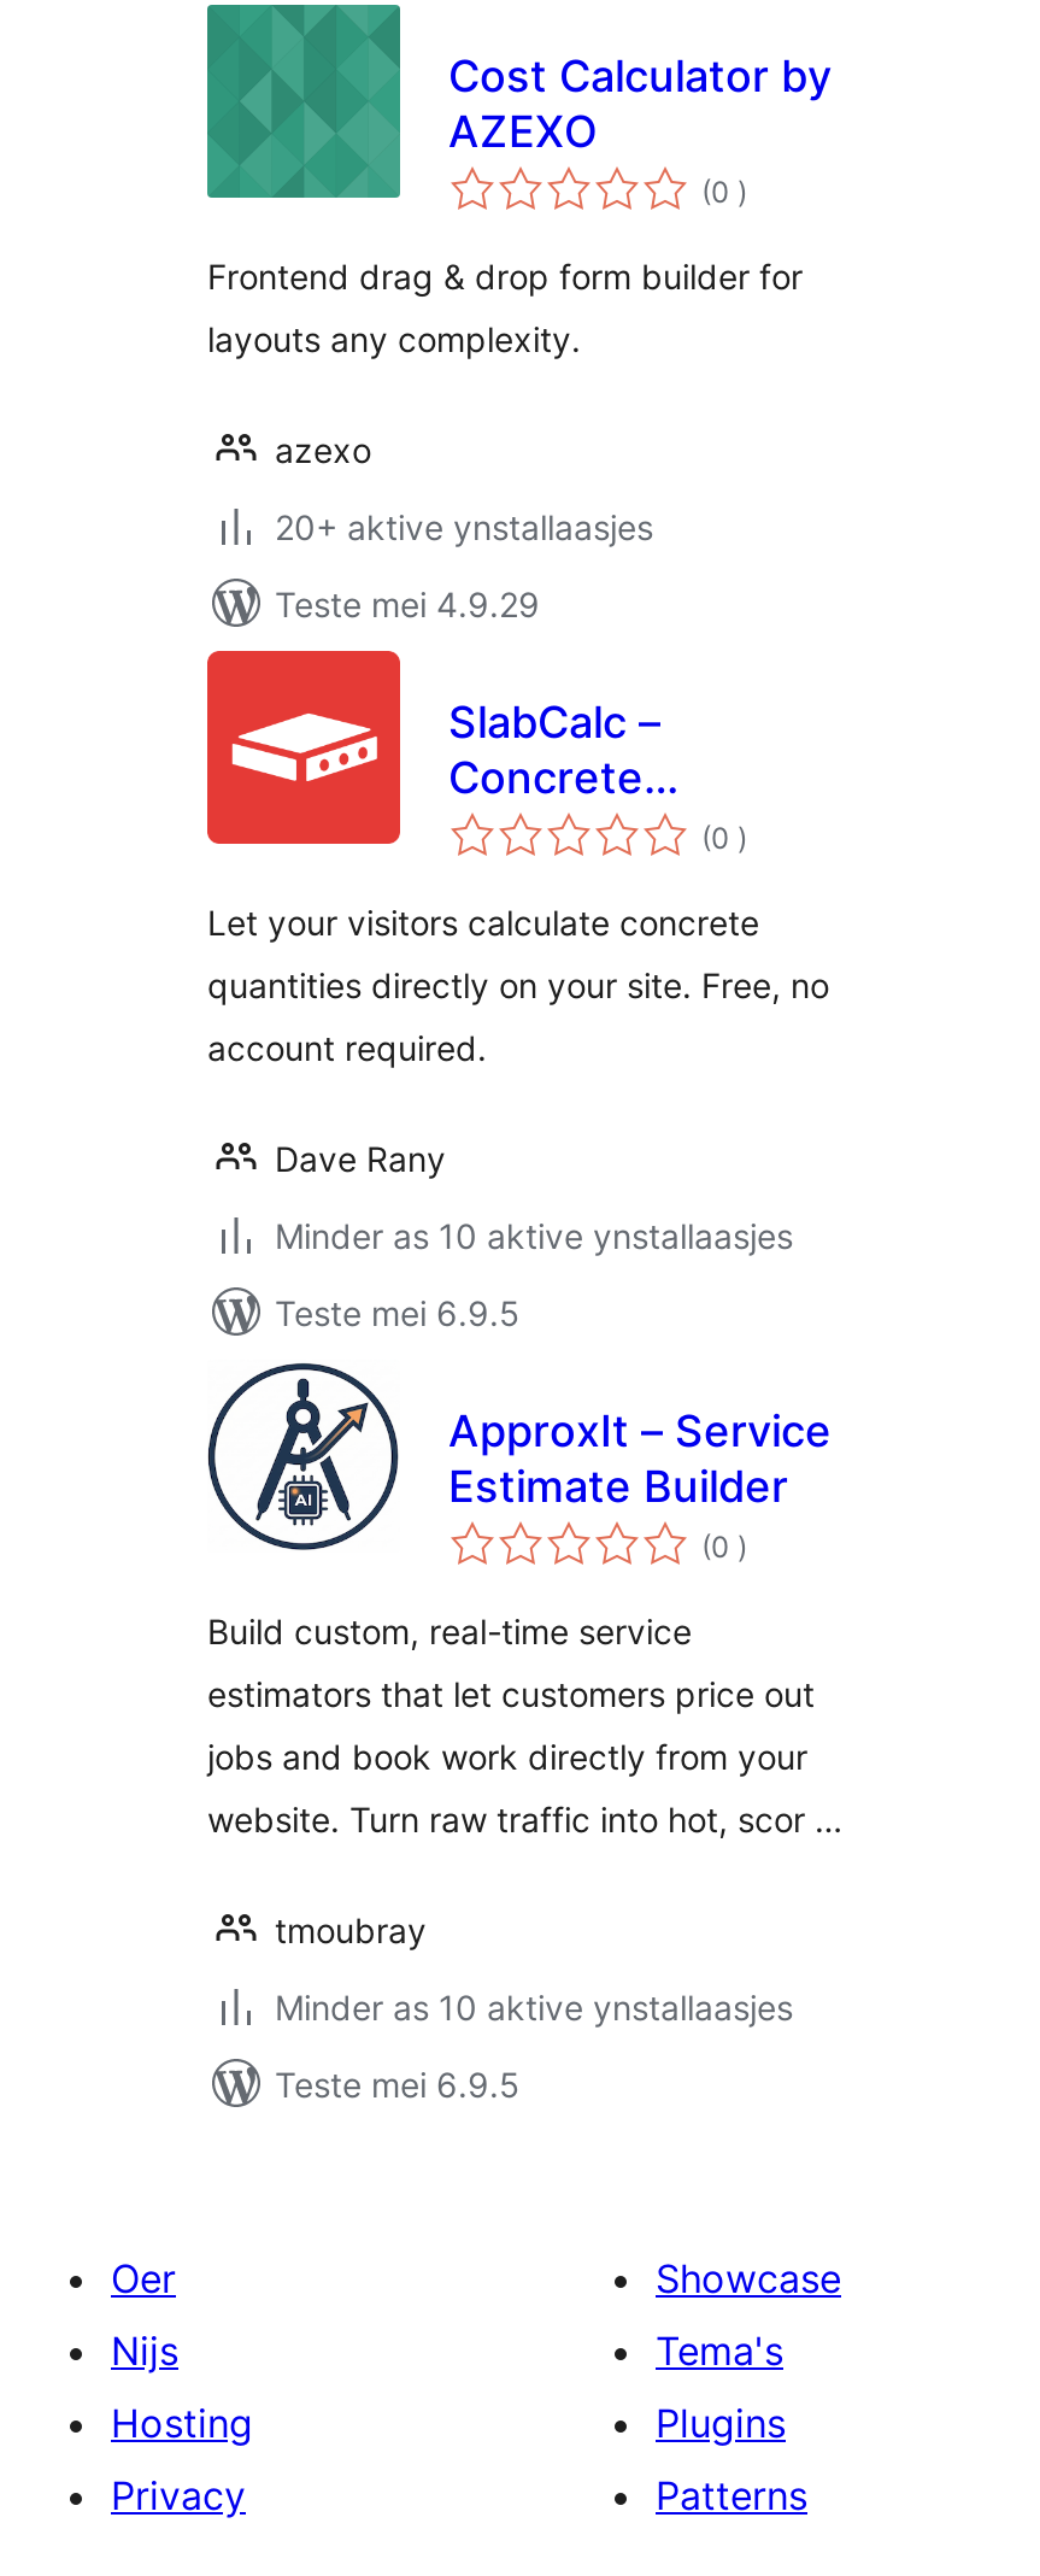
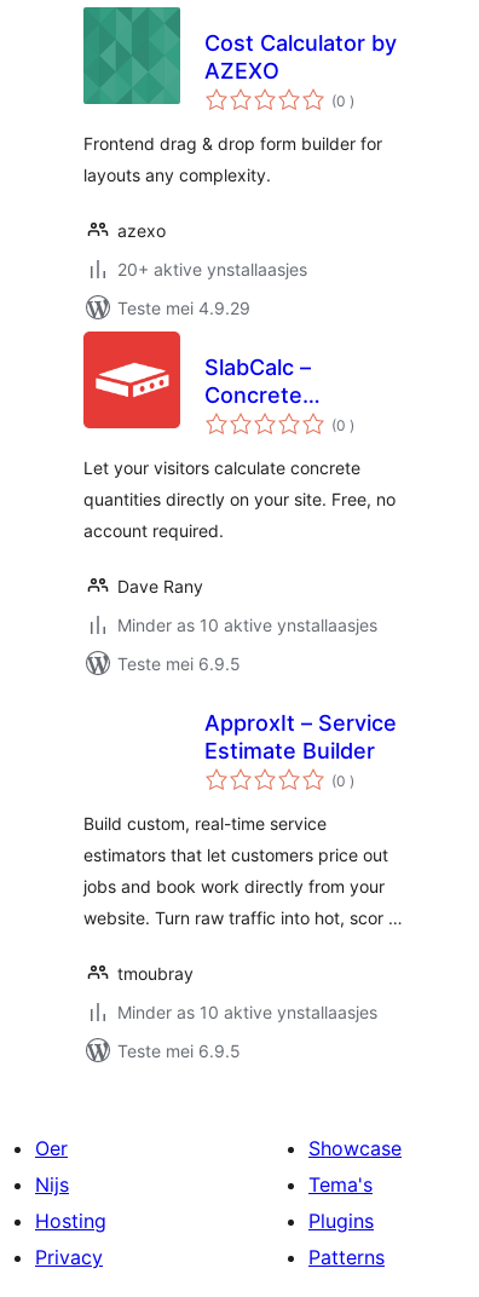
[205,1360,400,1553] [image] -> none

